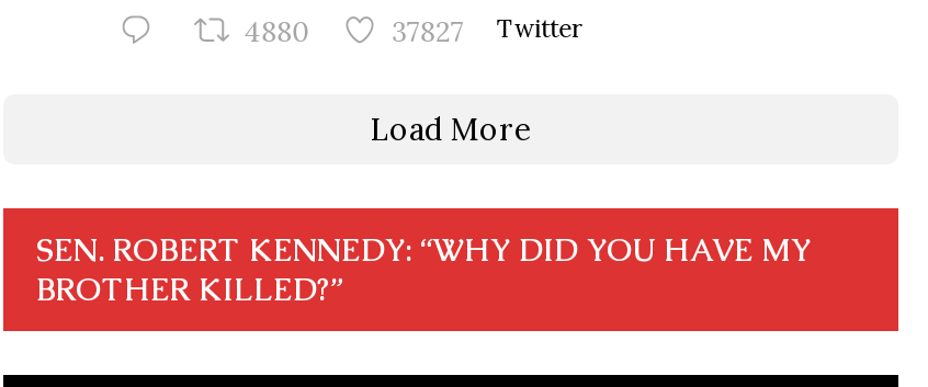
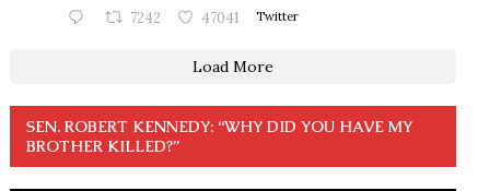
[244,13,464,48] 4880 | 37827 -> [130,9,240,26] 7242 | 47041

